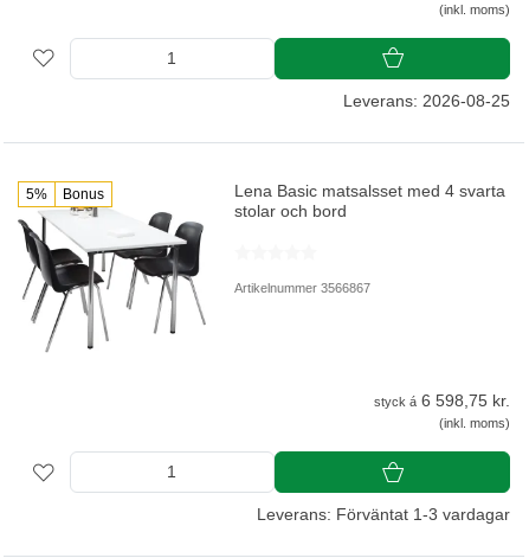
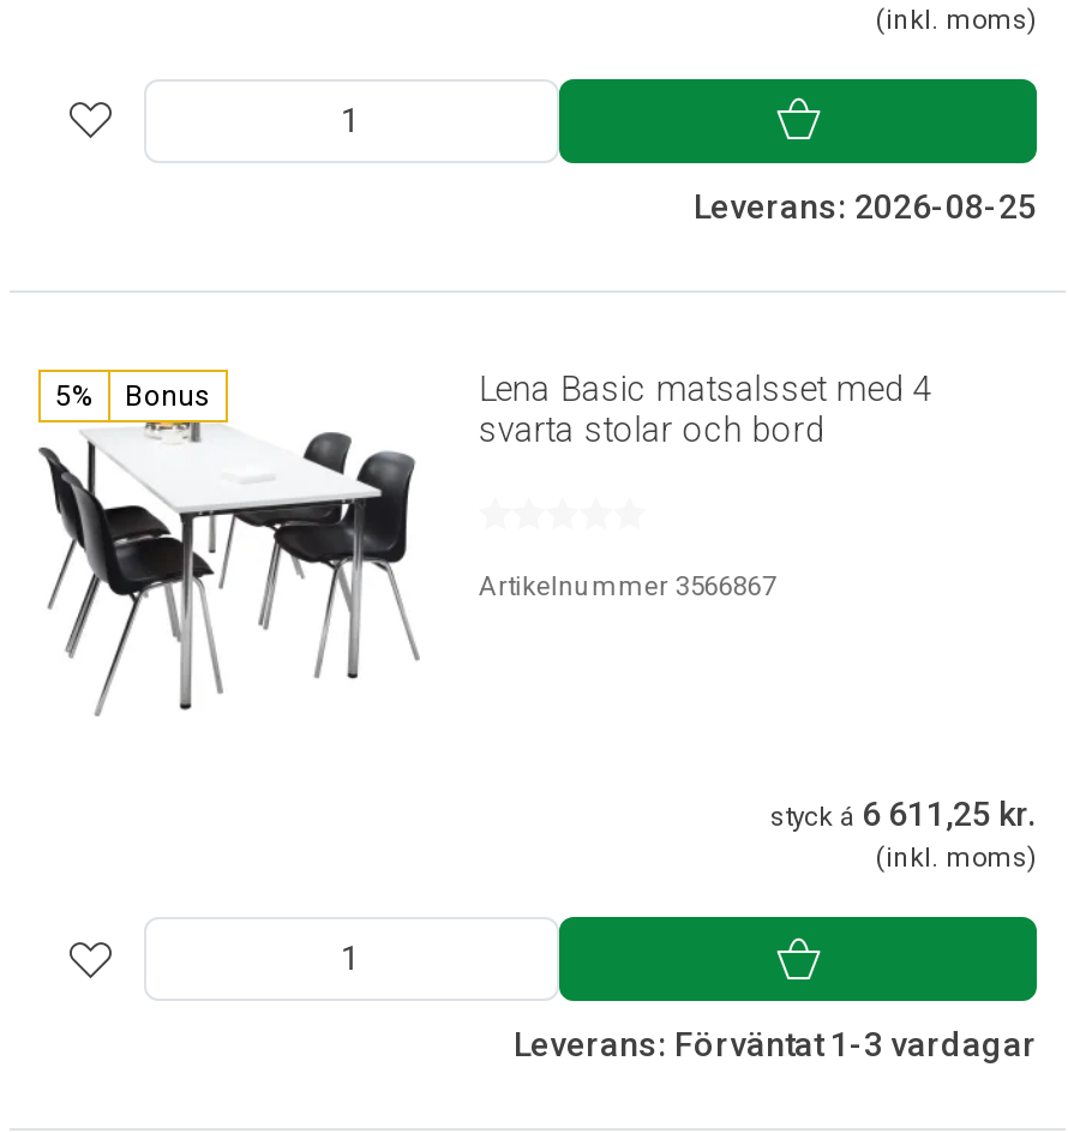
[374,391,510,410] styck á 6 598,75 kr. -> [770,795,1037,834] styck á 6 611,25 kr.

